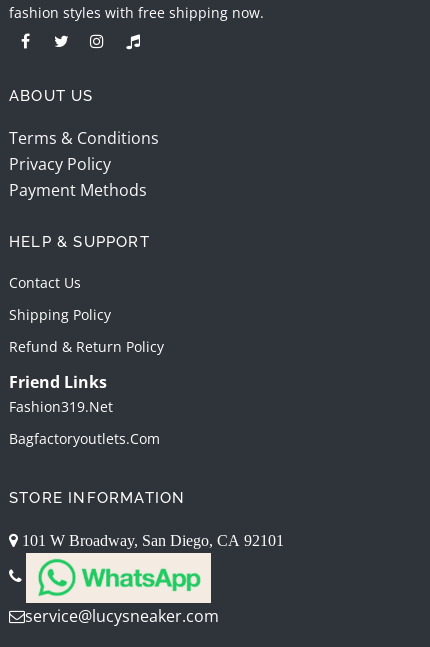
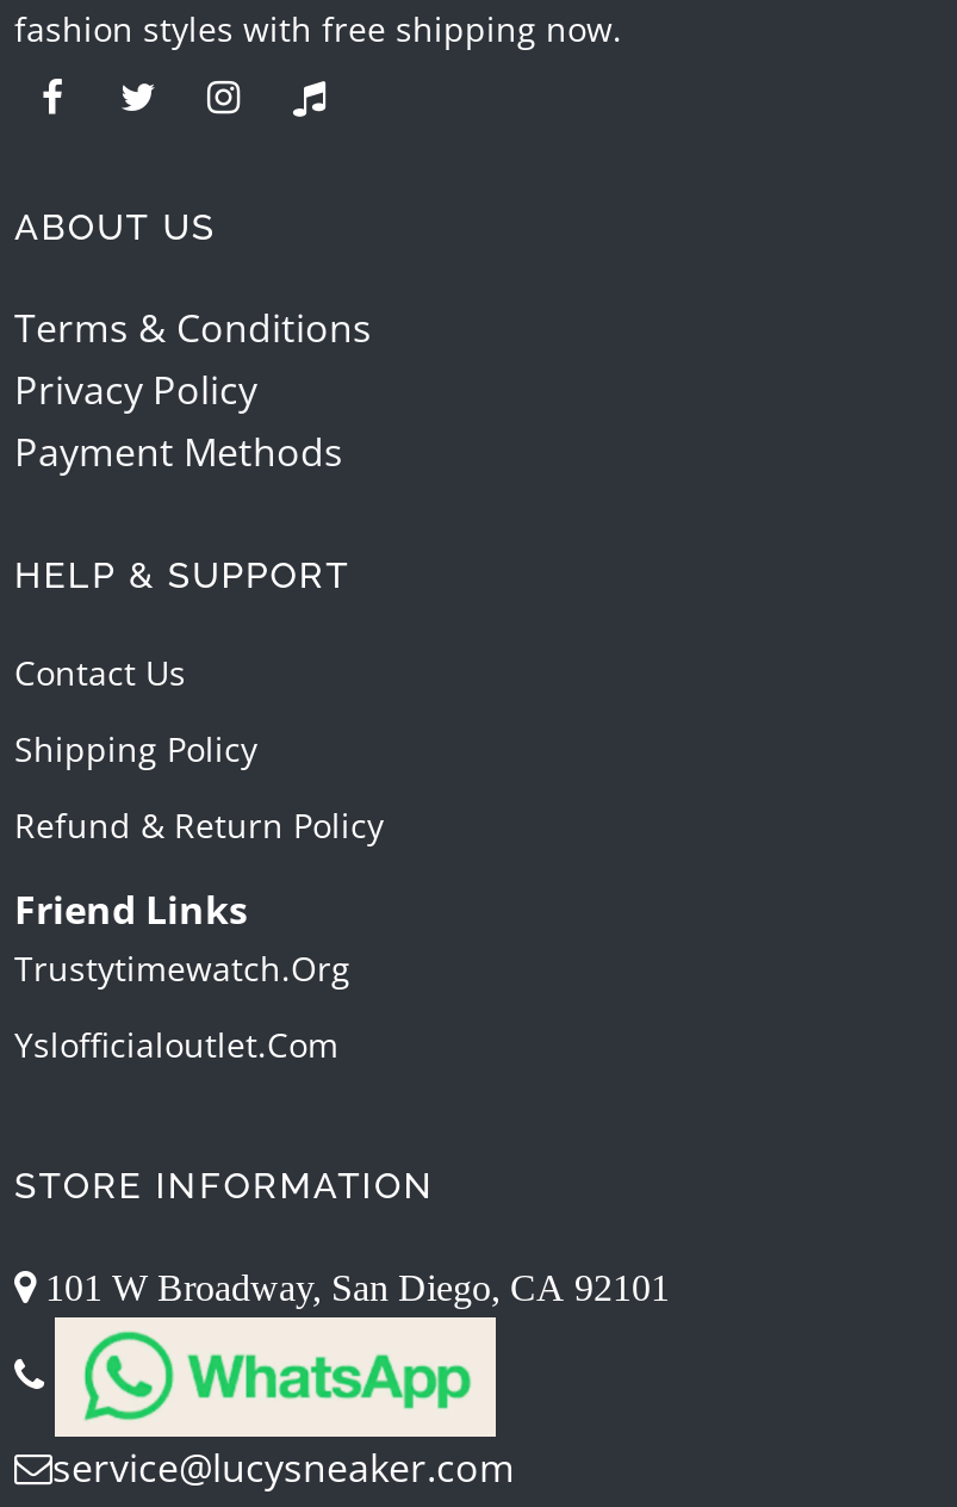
[9,397,113,416] Fashion319.net -> [14,946,350,991] Trustytimewatch.org
[9,429,160,448] Bagfactoryoutlets.com -> [14,1022,338,1068] Yslofficialoutlet.com

